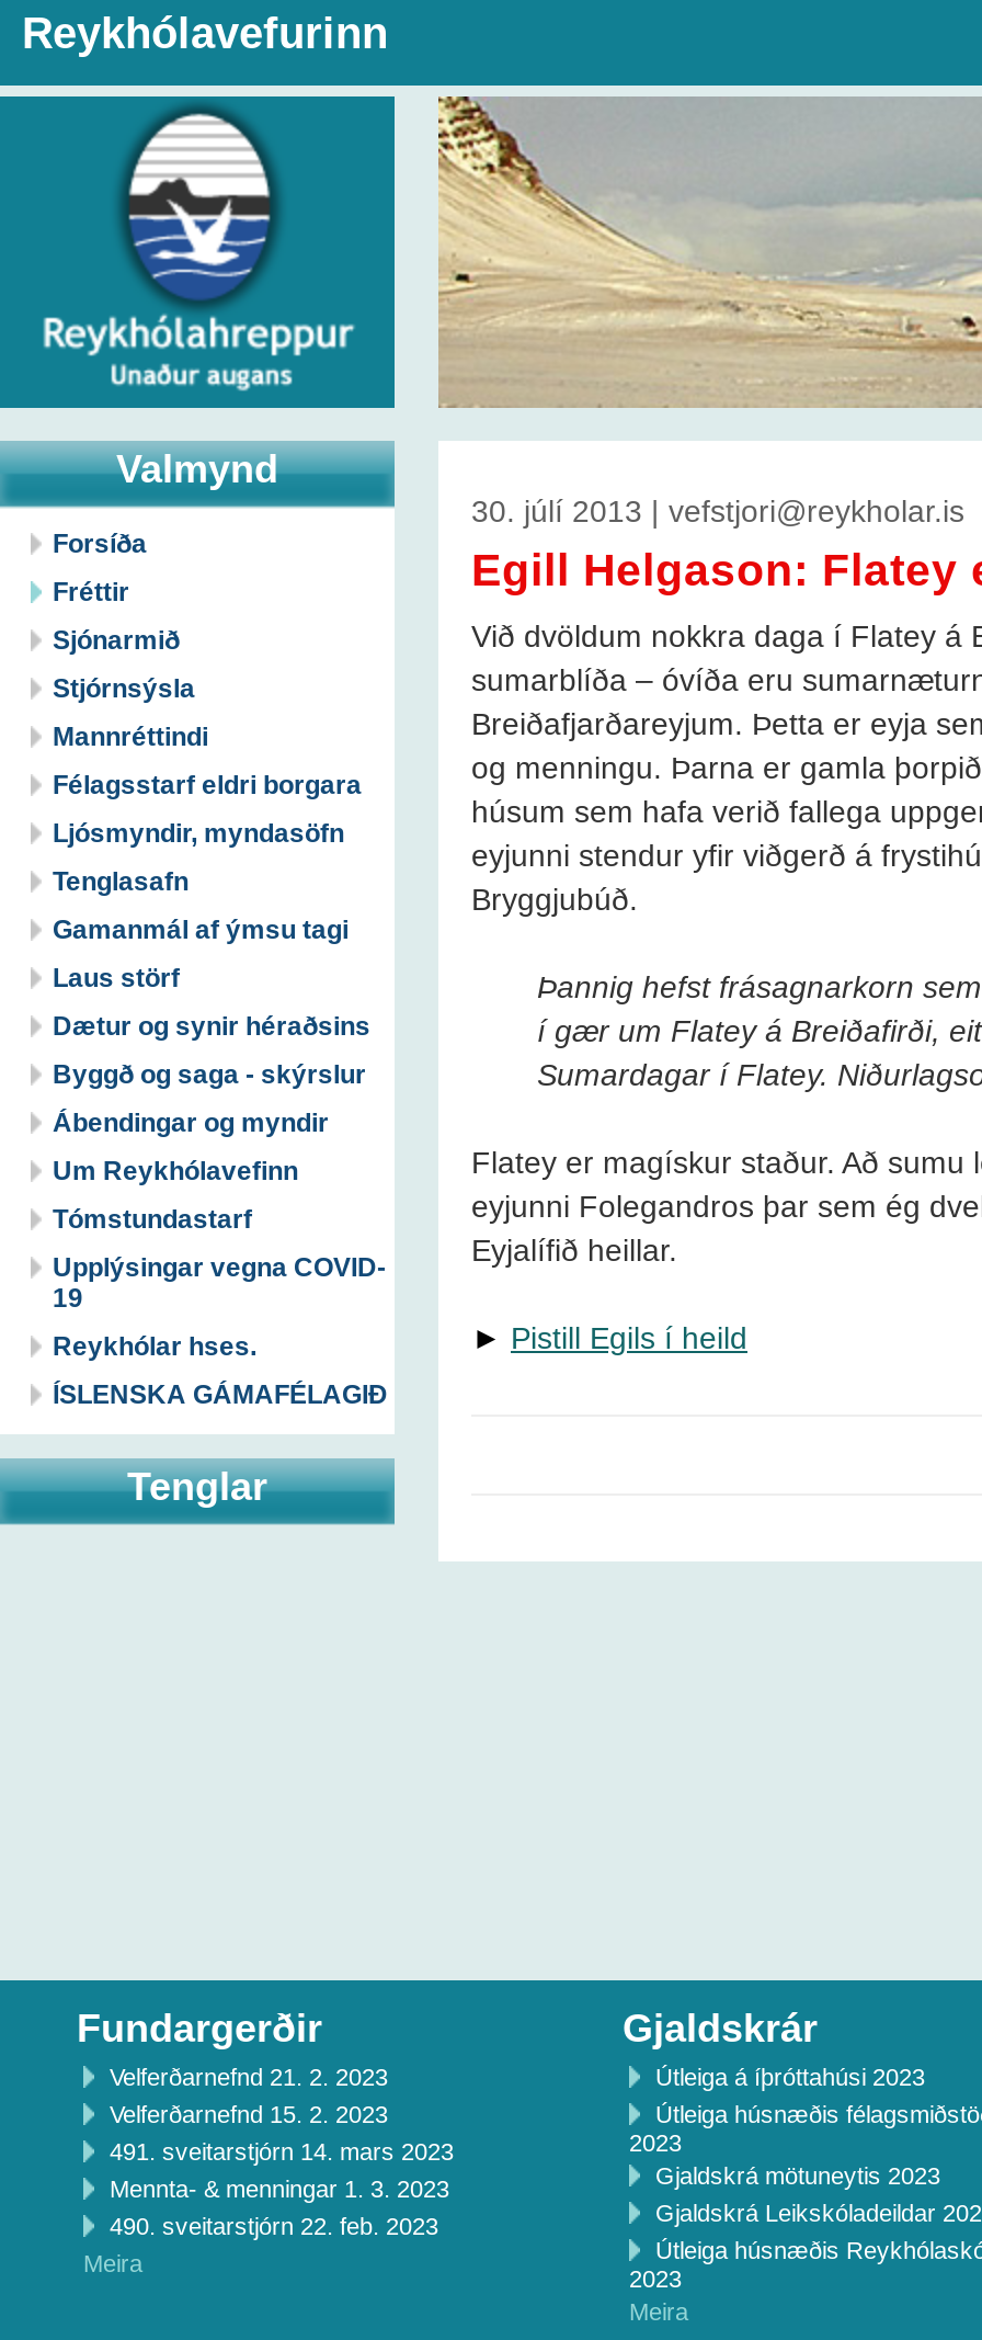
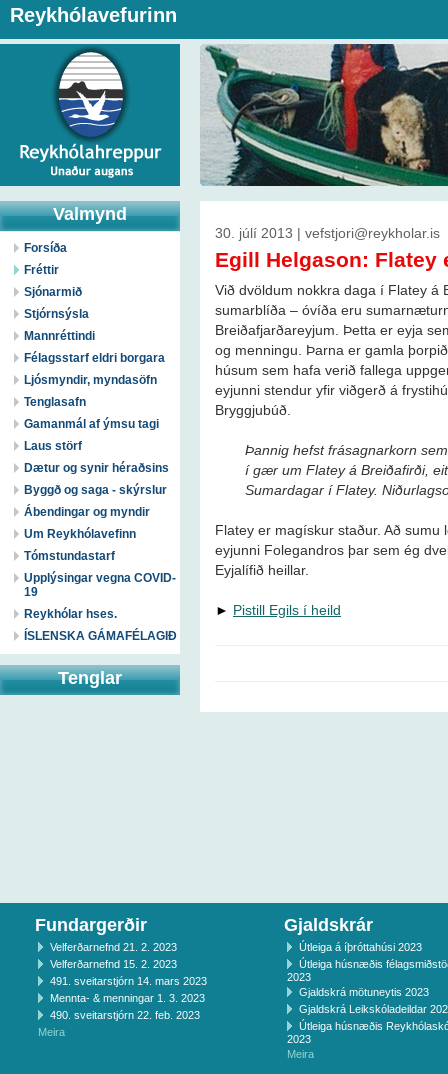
[436,94,975,408] [image] -> [200,44,445,187] [image]

